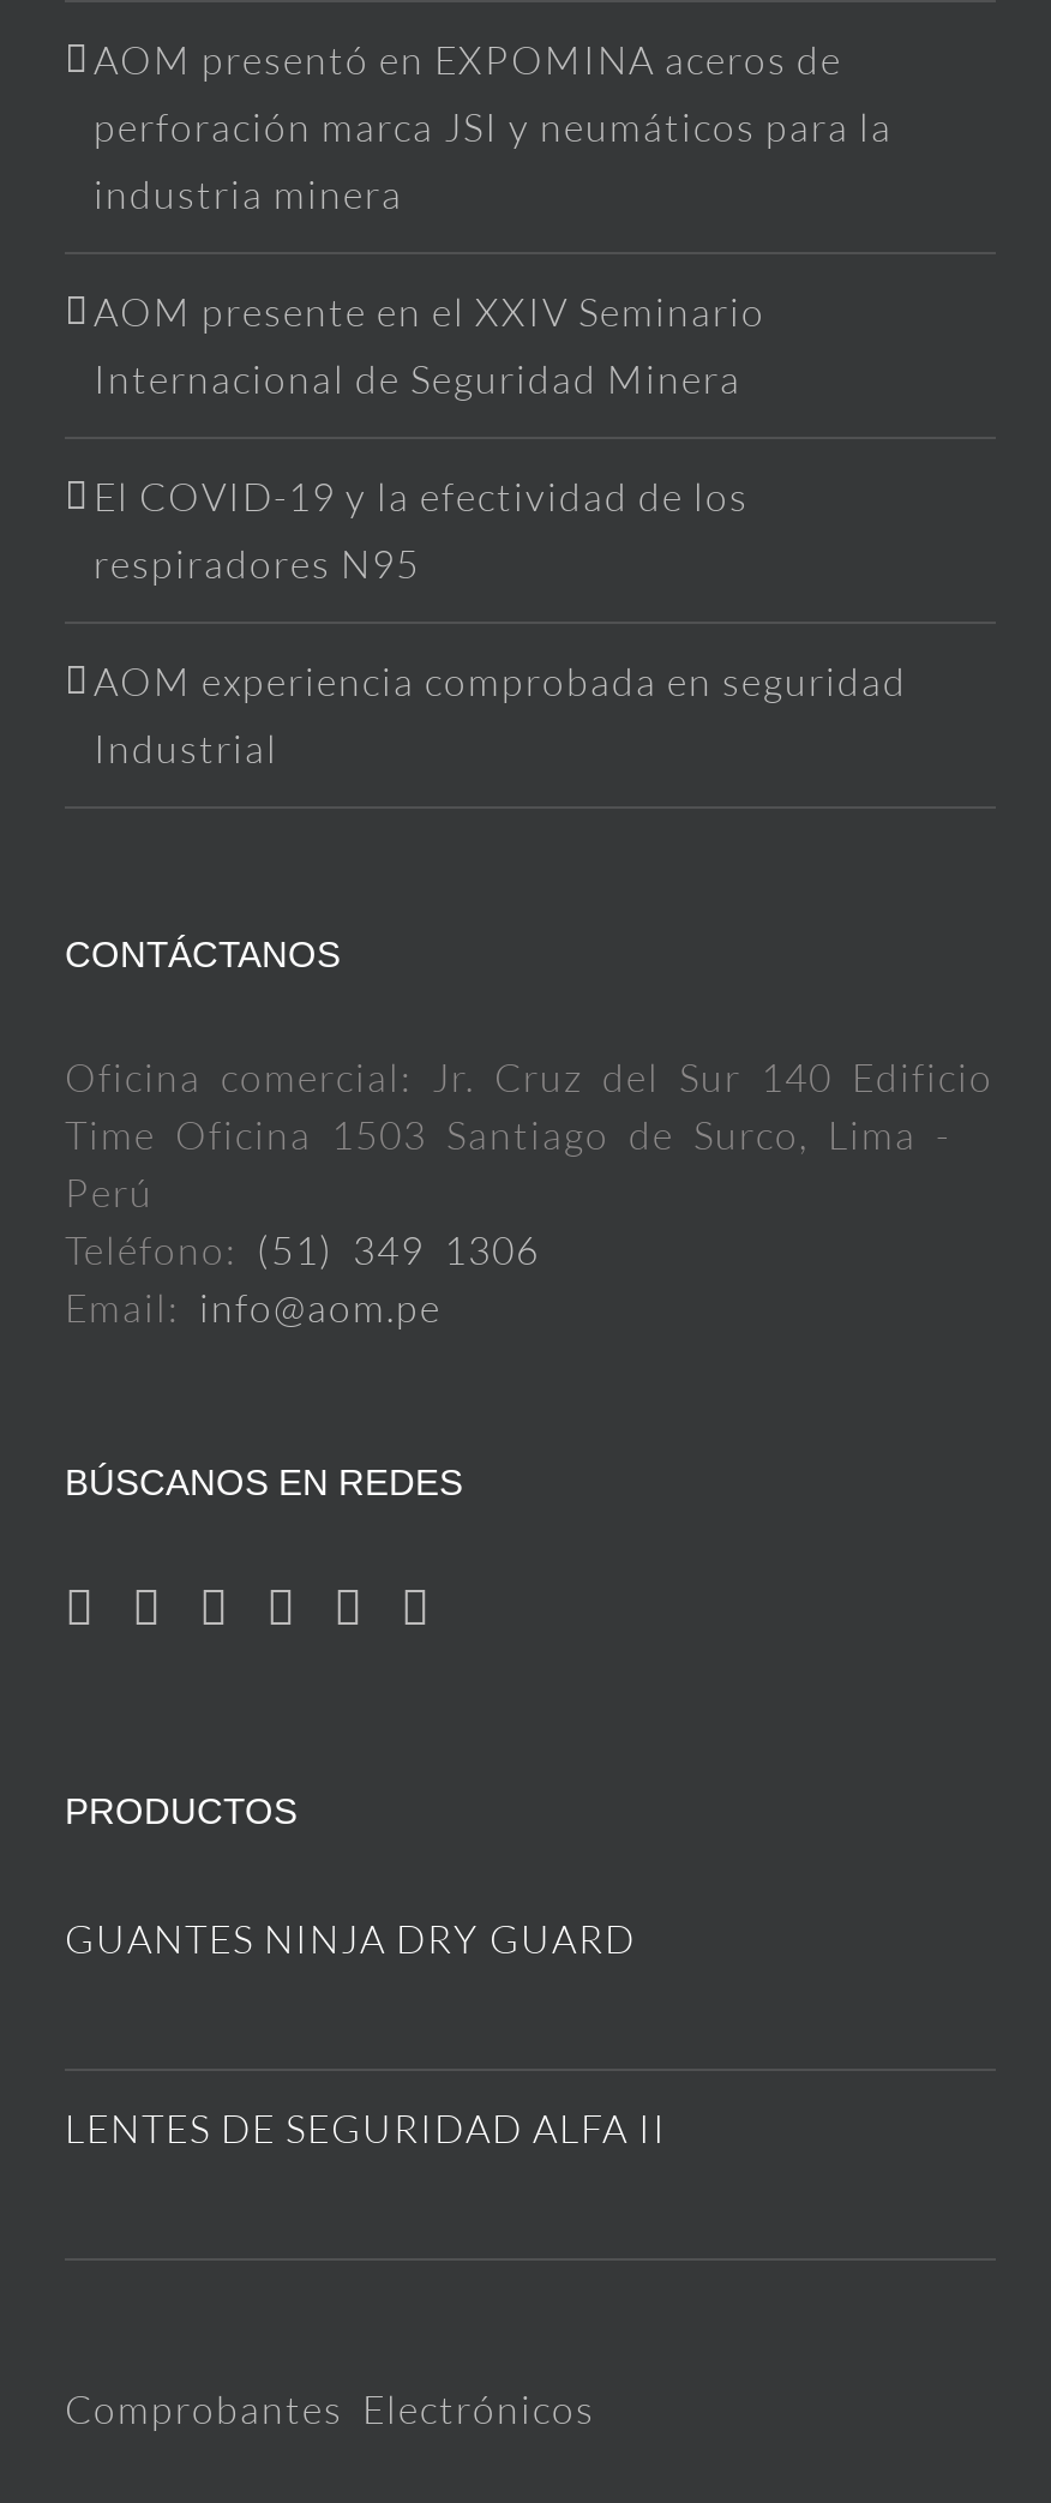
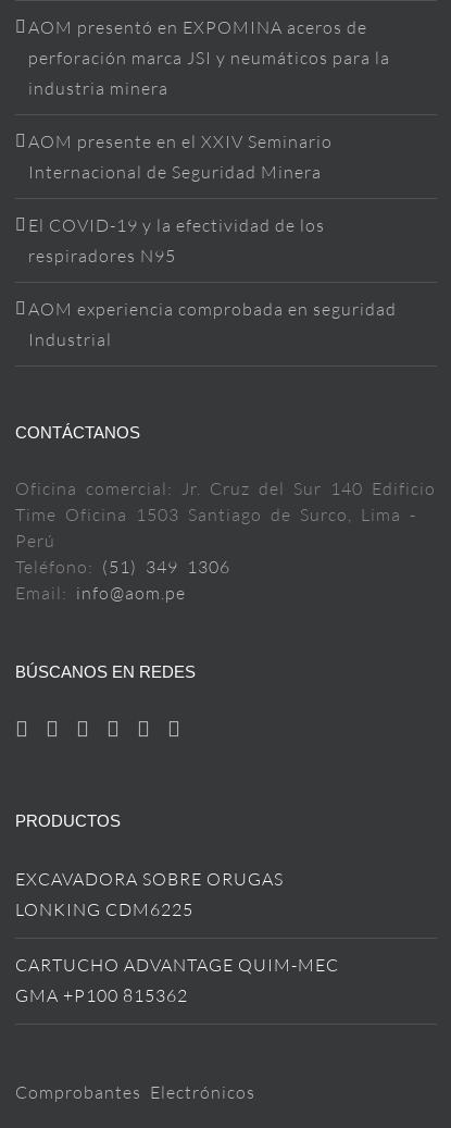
[65,1916,636,1964] GUANTES NINJA DRY GUARD -> [15,868,284,921] EXCAVADORA SOBRE ORUGAS | LONKING CDM6225
[65,2105,667,2153] LENTES DE SEGURIDAD ALFA II -> [15,954,339,1006] CARTUCHO ADVANTAGE QUIM-MEC | GMA +P100 815362

